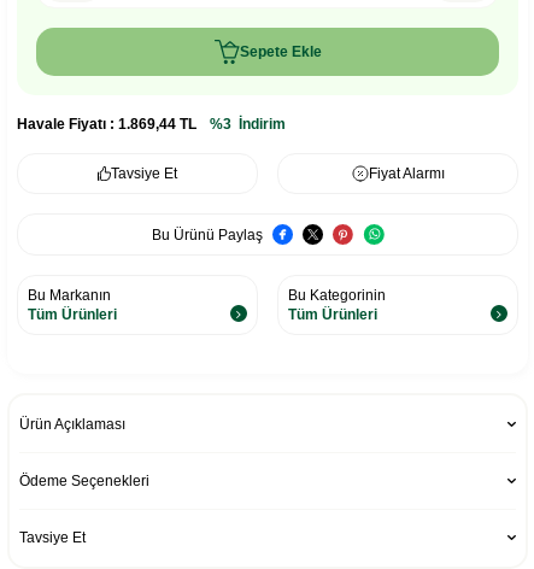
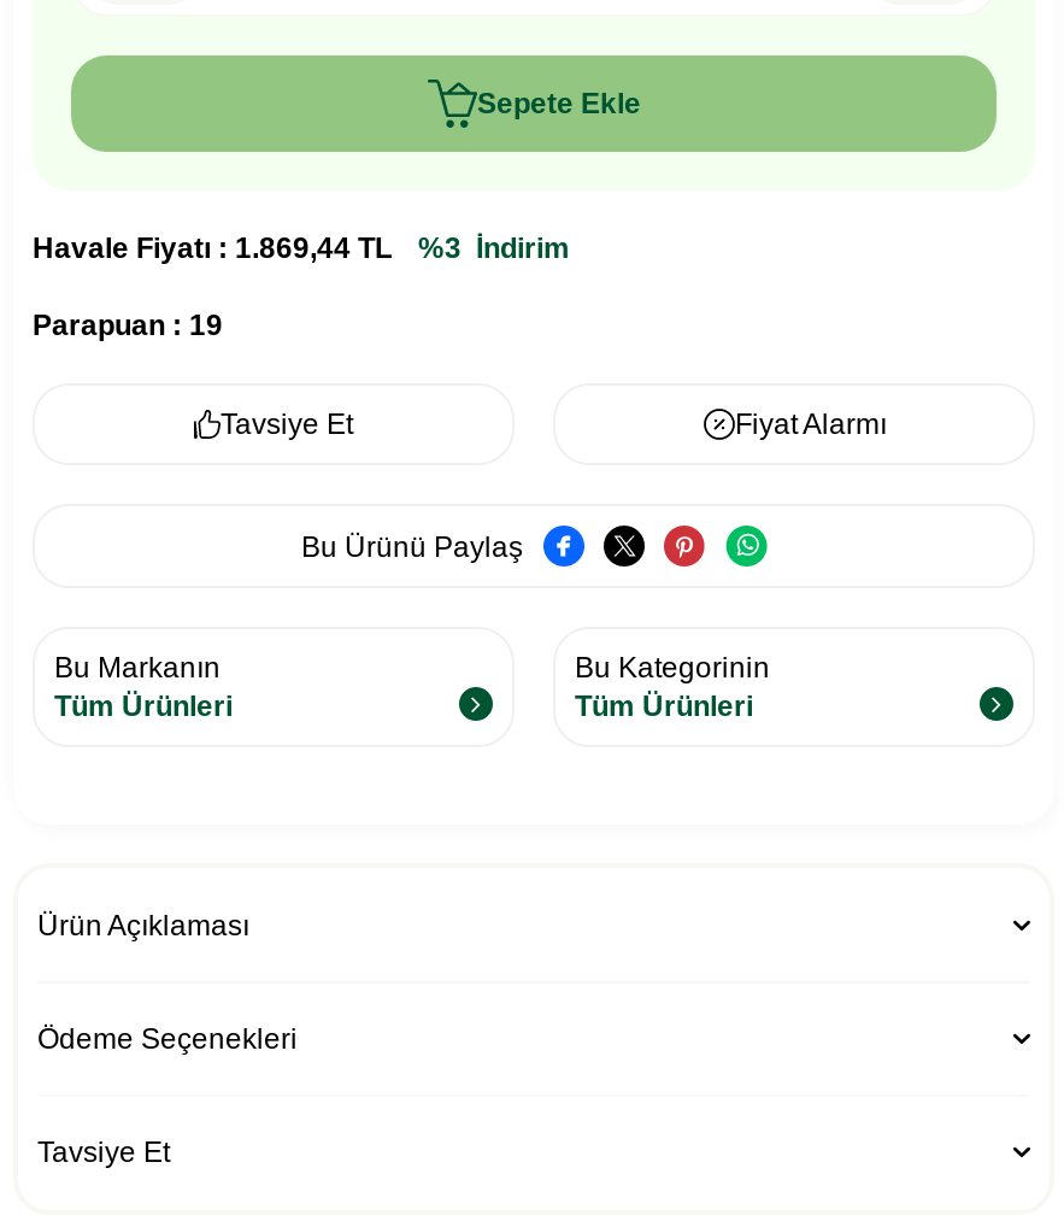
none -> [33,309,223,343] Parapuan : 19

